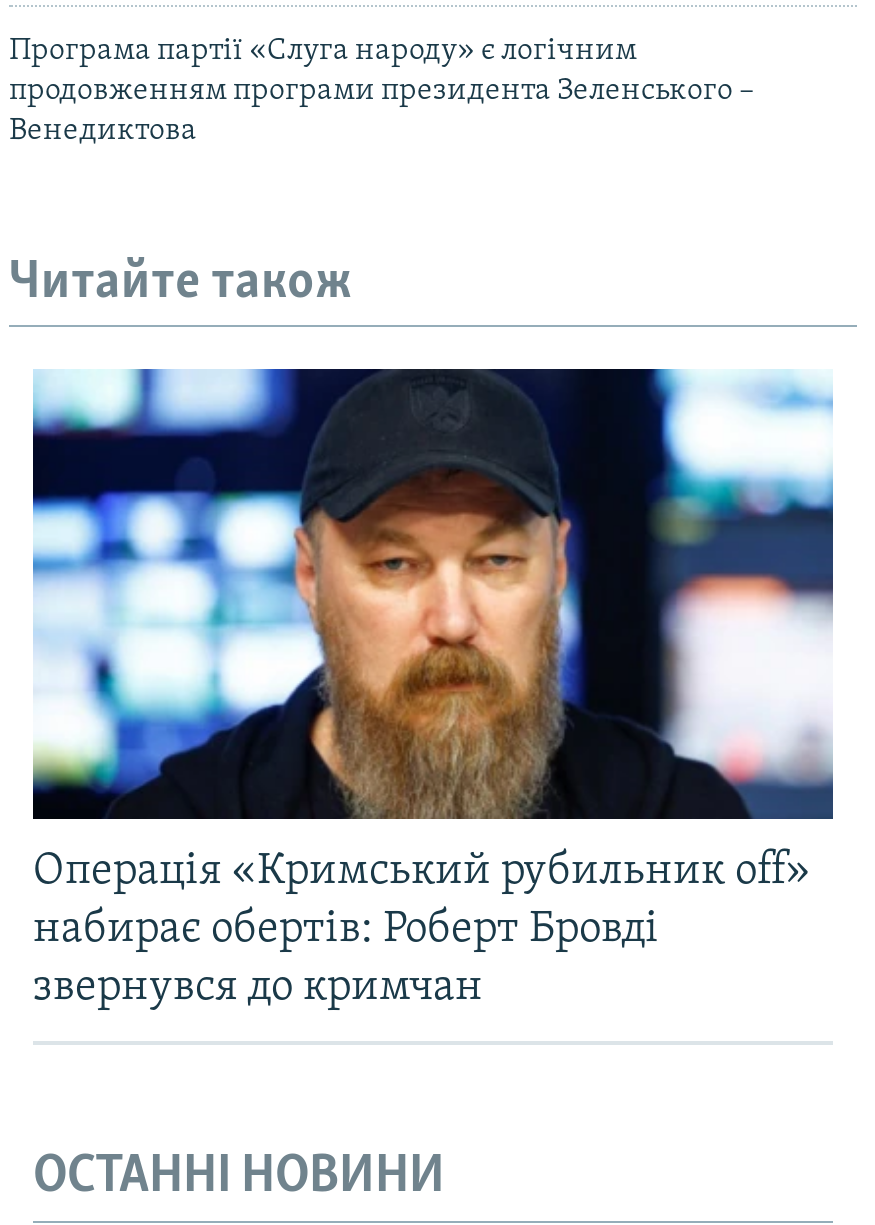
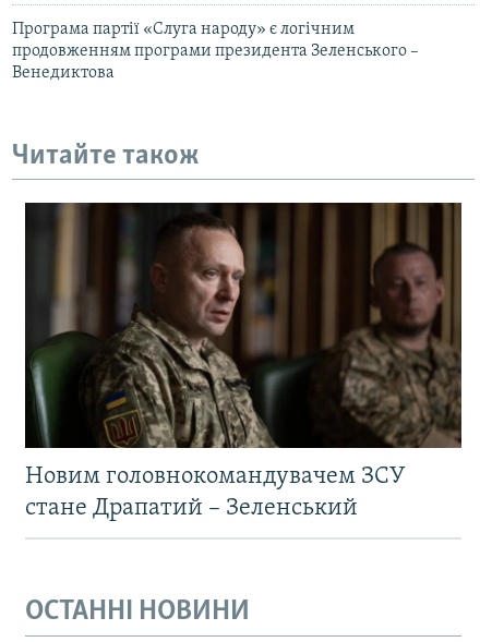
[31,367,835,1011] [image] | Операція «Кримський рубильник off» | набирає обертів: Роберт Бровді | звернувся до кримчан -> [24,202,463,521] [image] | Новим головнокомандувачем ЗСУ | стане Драпатий – Зеленський

